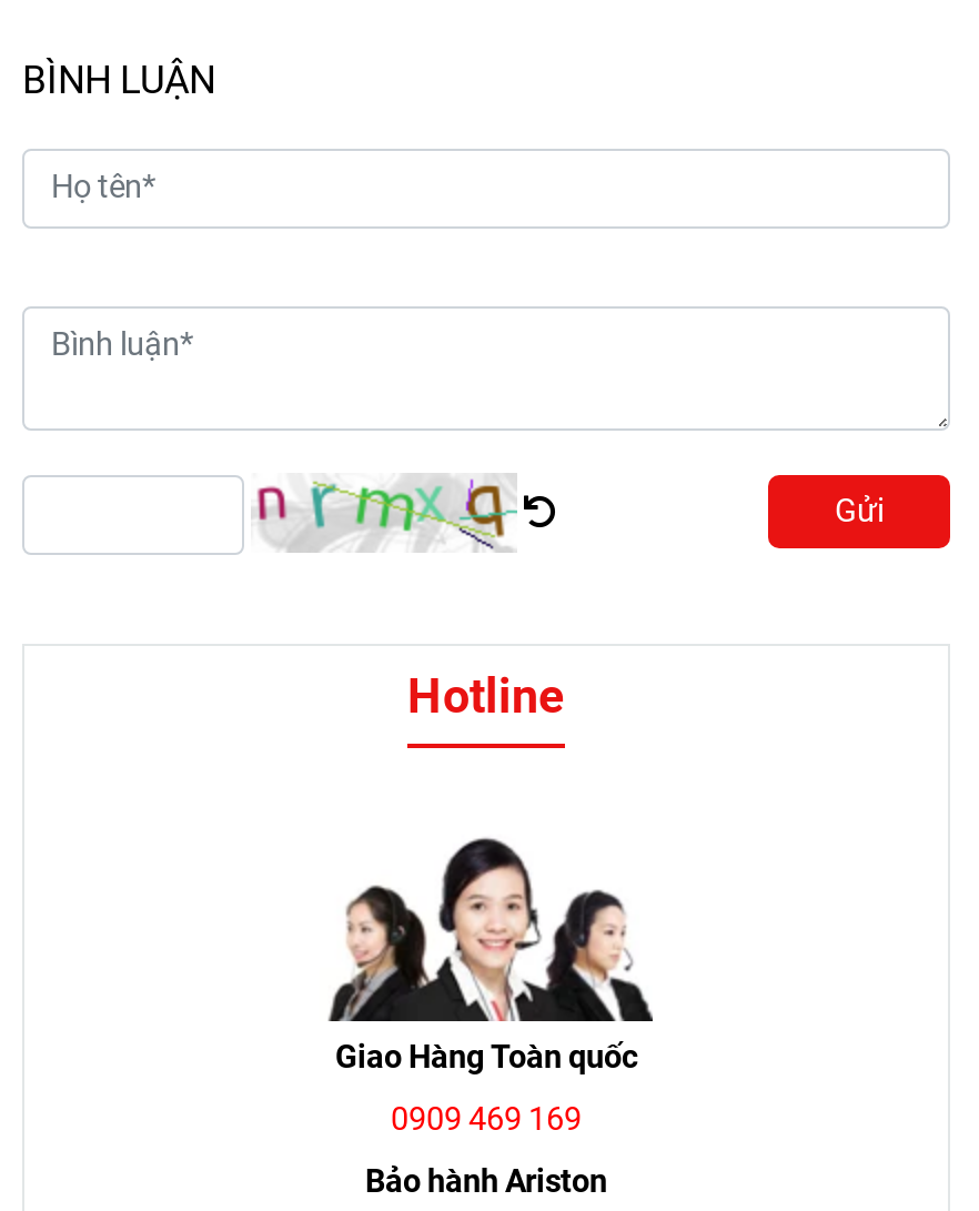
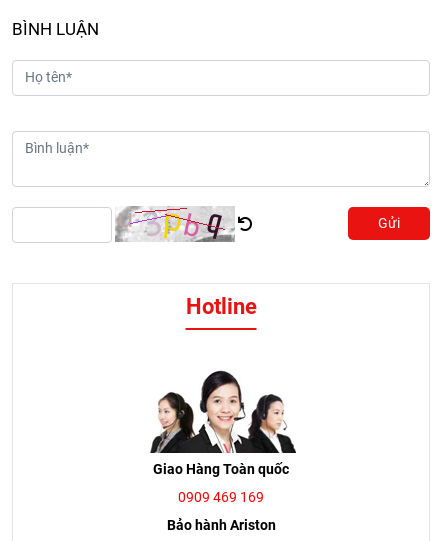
[251,475,542,553] [image] -> [114,206,246,243] [image]

